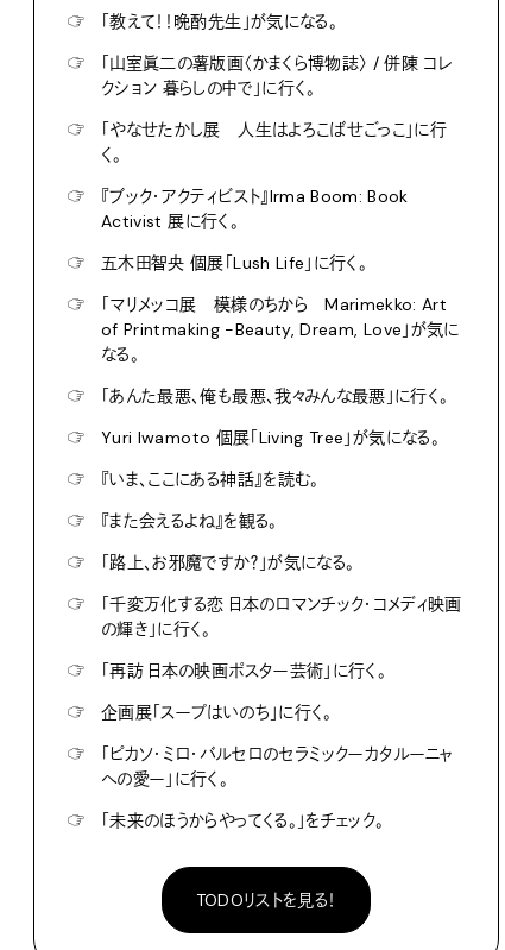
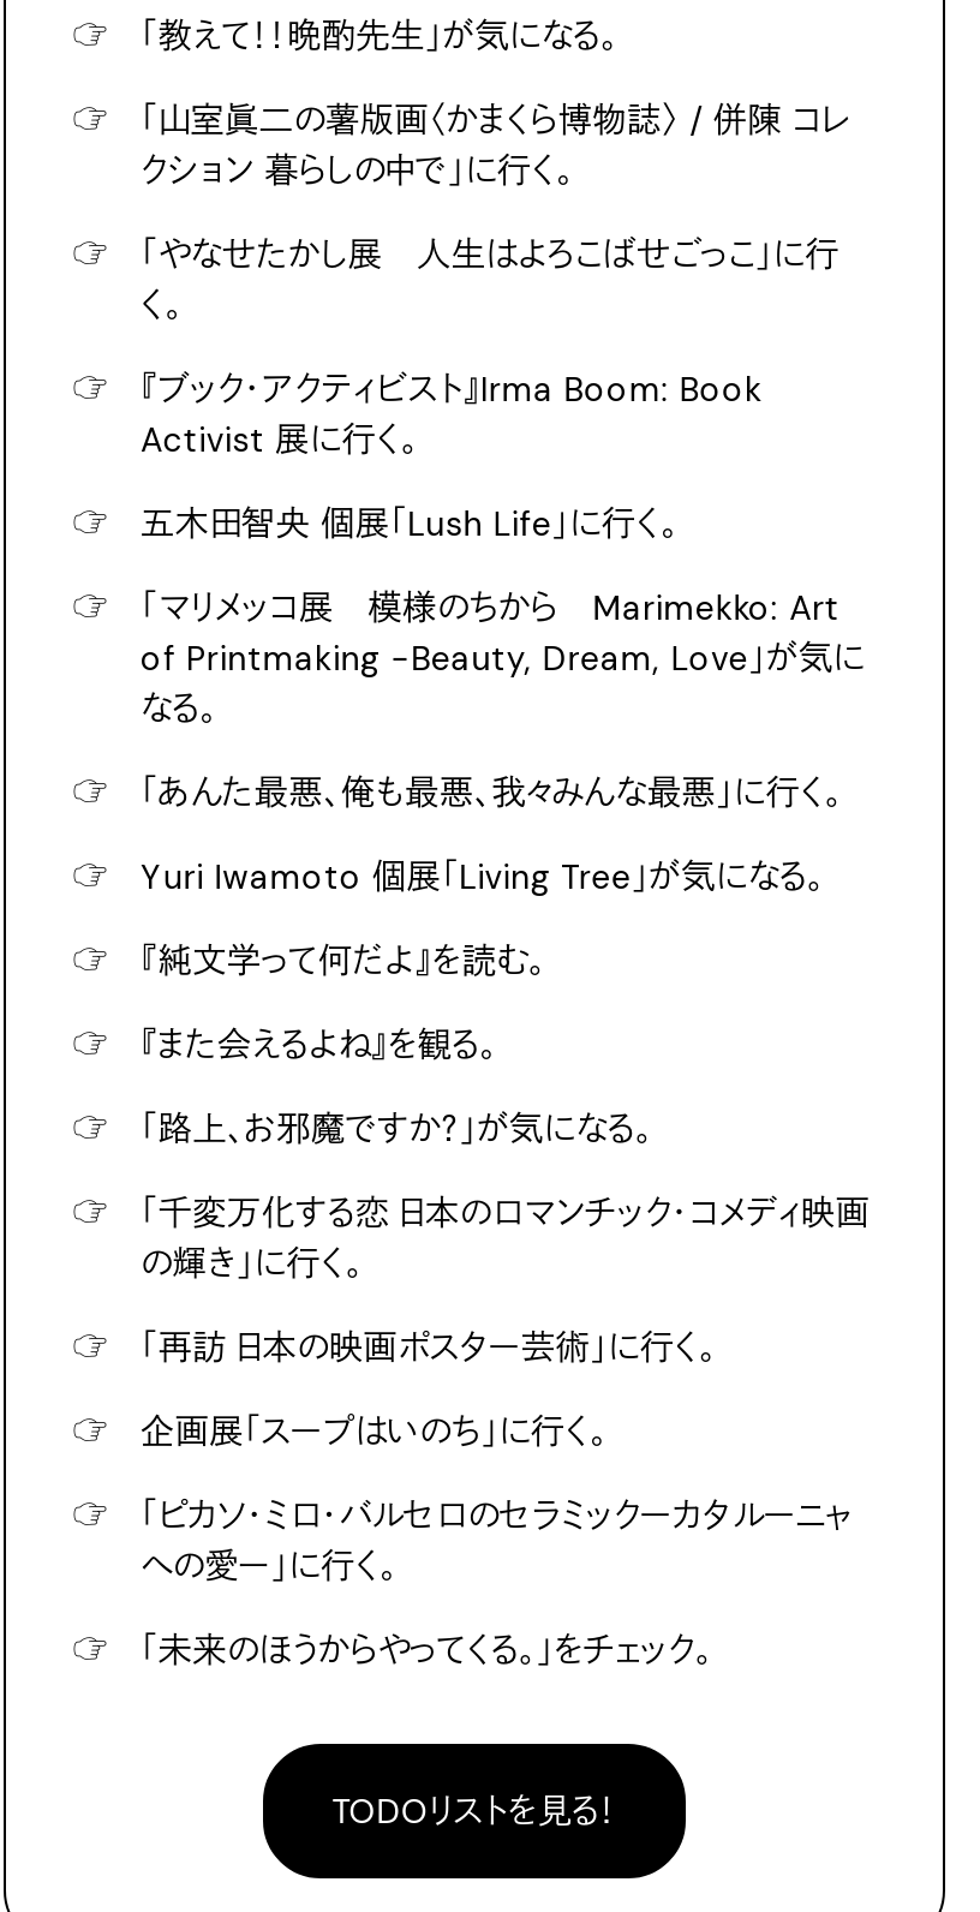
[101,469,319,490] 『いま、ここにある神話』を読む。 -> [141,940,546,983] 『純文学って何だよ』を読む。

